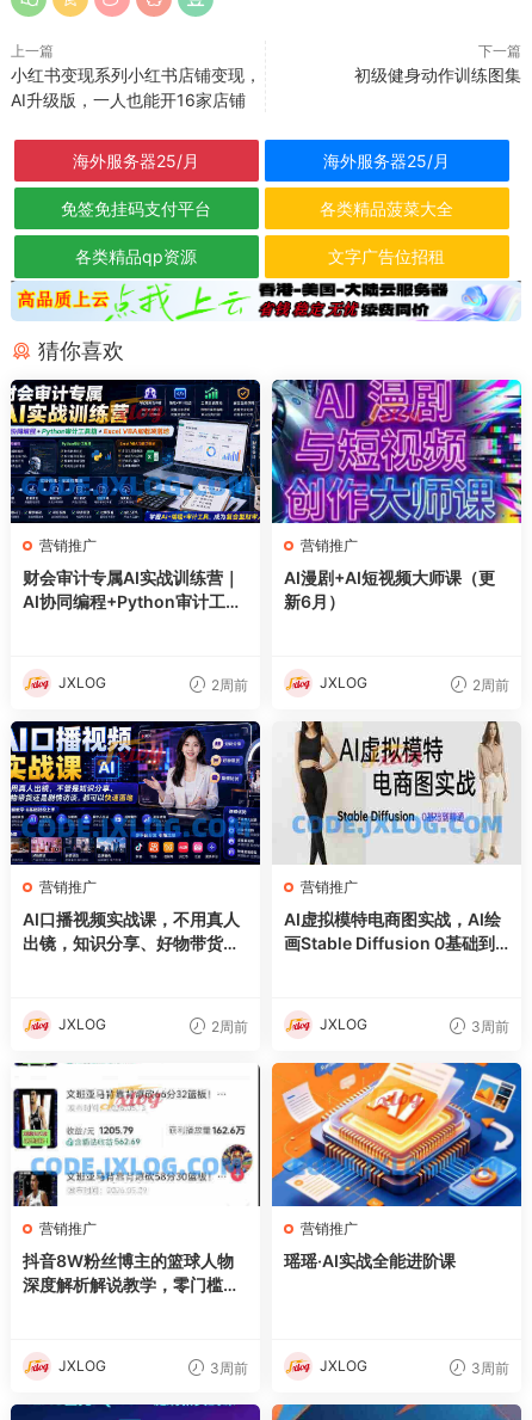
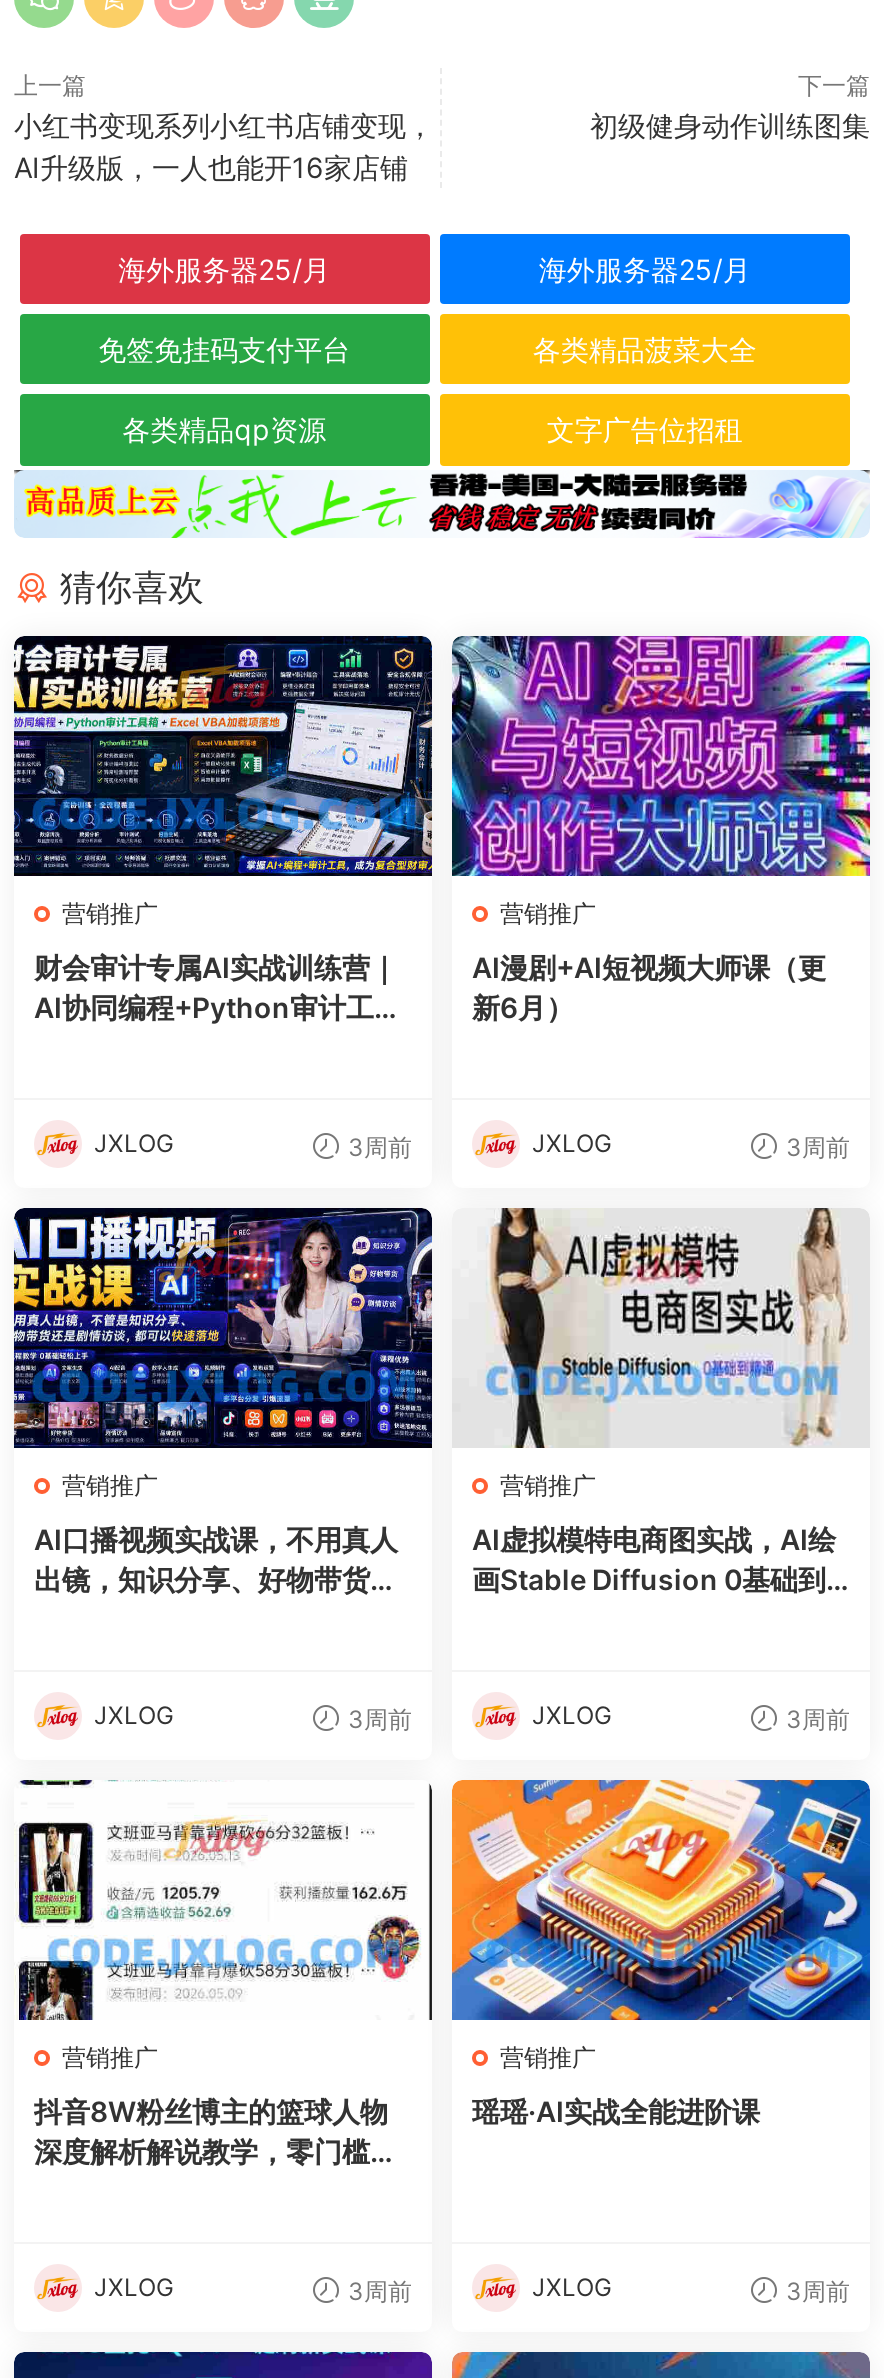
[208,676,248,694] 2周前 -> [342,1132,412,1162] 3周前
[469,676,509,694] 2周前 -> [780,1132,850,1162] 3周前
[208,1018,248,1036] 2周前 -> [342,1704,412,1734] 3周前

